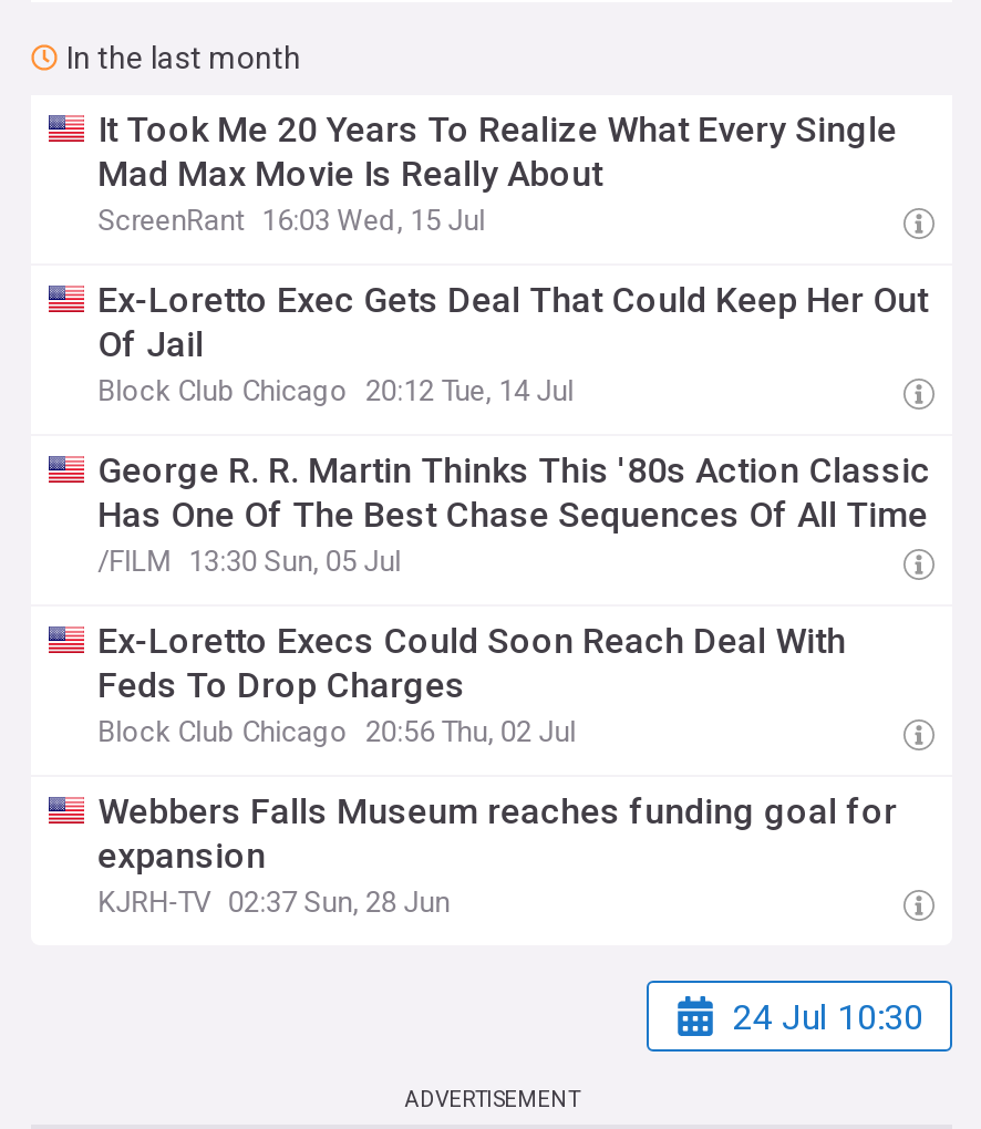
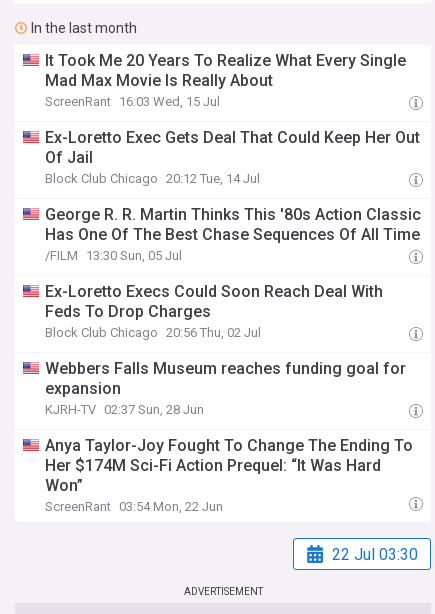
[733,995,923,1037] 24 Jul 10:30 -> [45,436,418,563] Anya Taylor-Joy Fought To Change The Ending To | Her $174M Sci-Fi Action Prequel: “It Was Hard | Won” | ScreenRant 03:54 Mon, 22 Jun | 22 Jul 03:30

